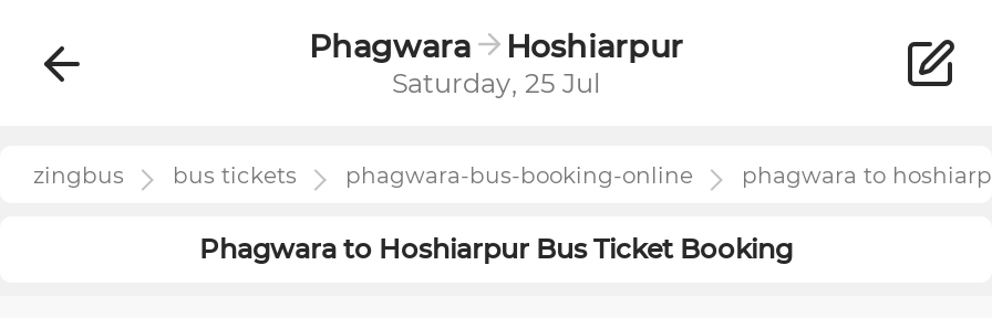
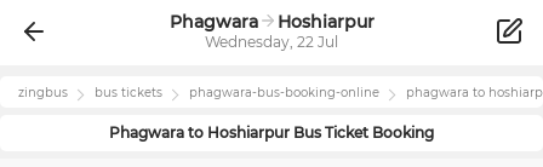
[392,66,600,99] Saturday, 25 Jul -> [205,33,338,51] Wednesday, 22 Jul

